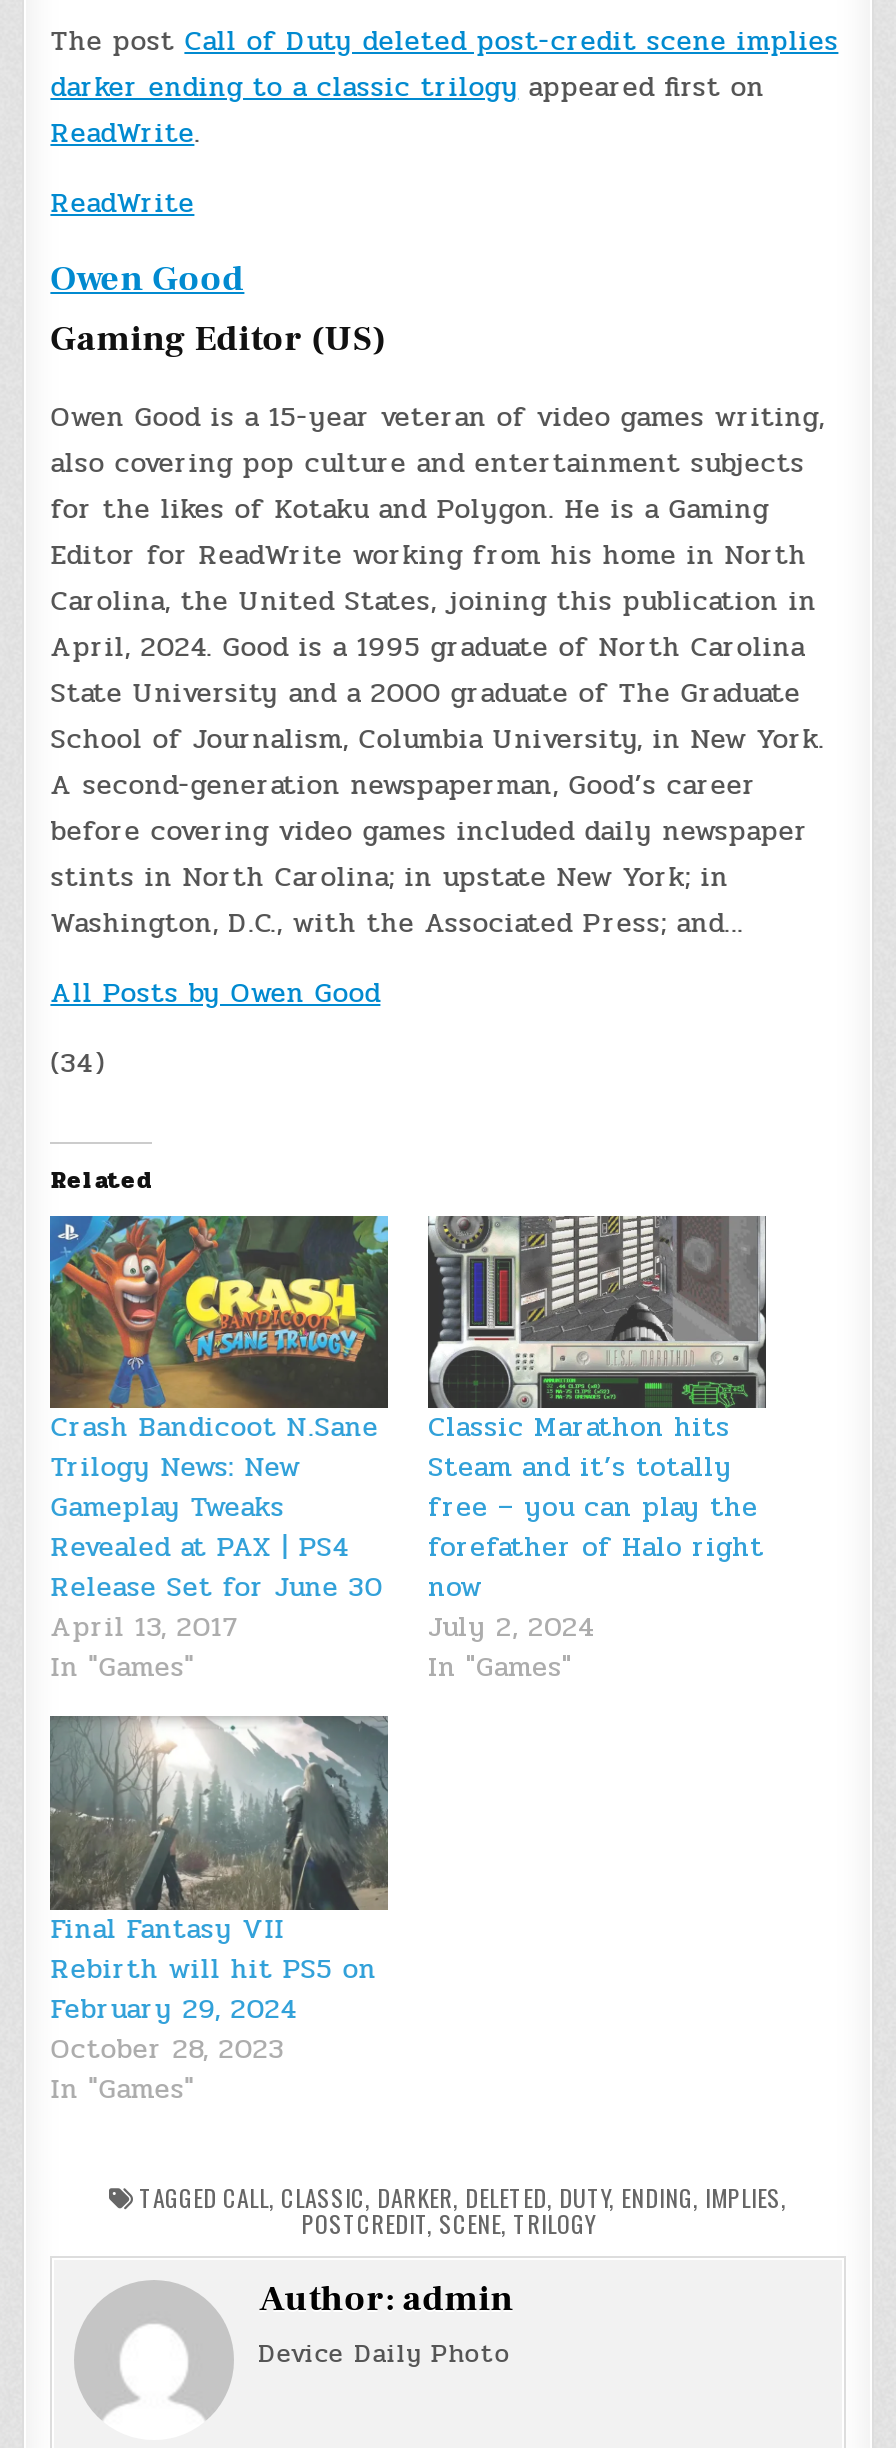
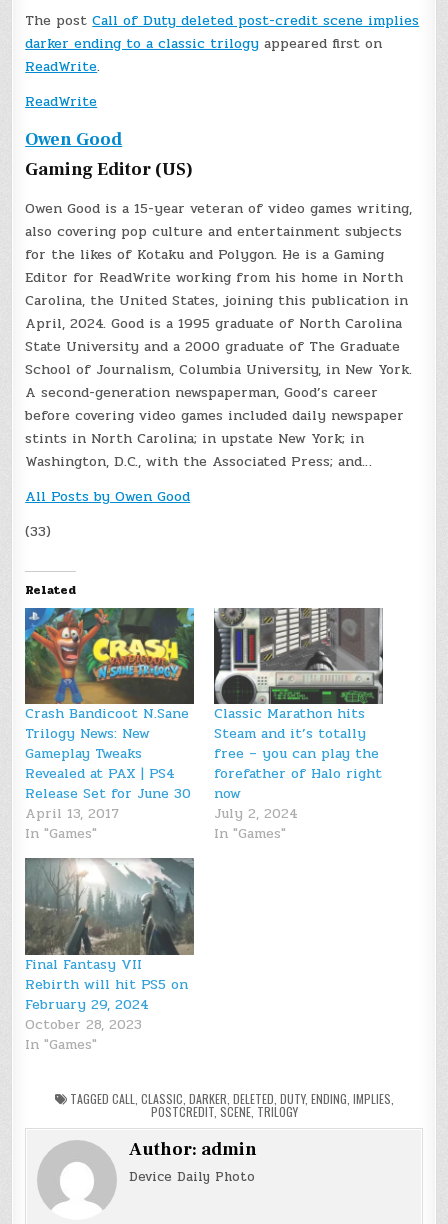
[50,1042,104,1084] (34) -> [25,521,51,542] (33)

